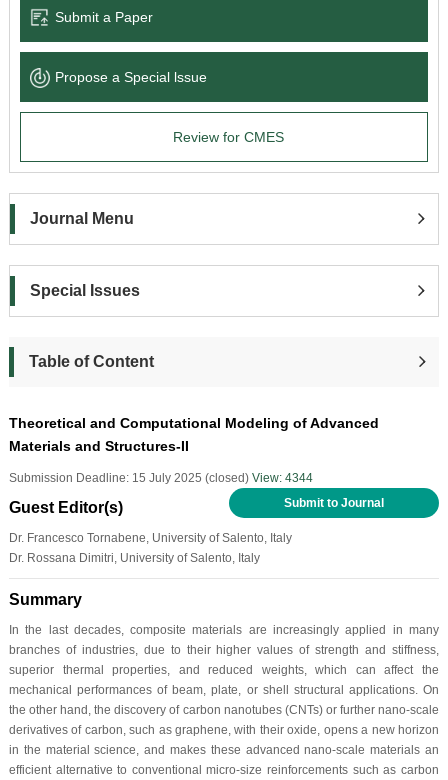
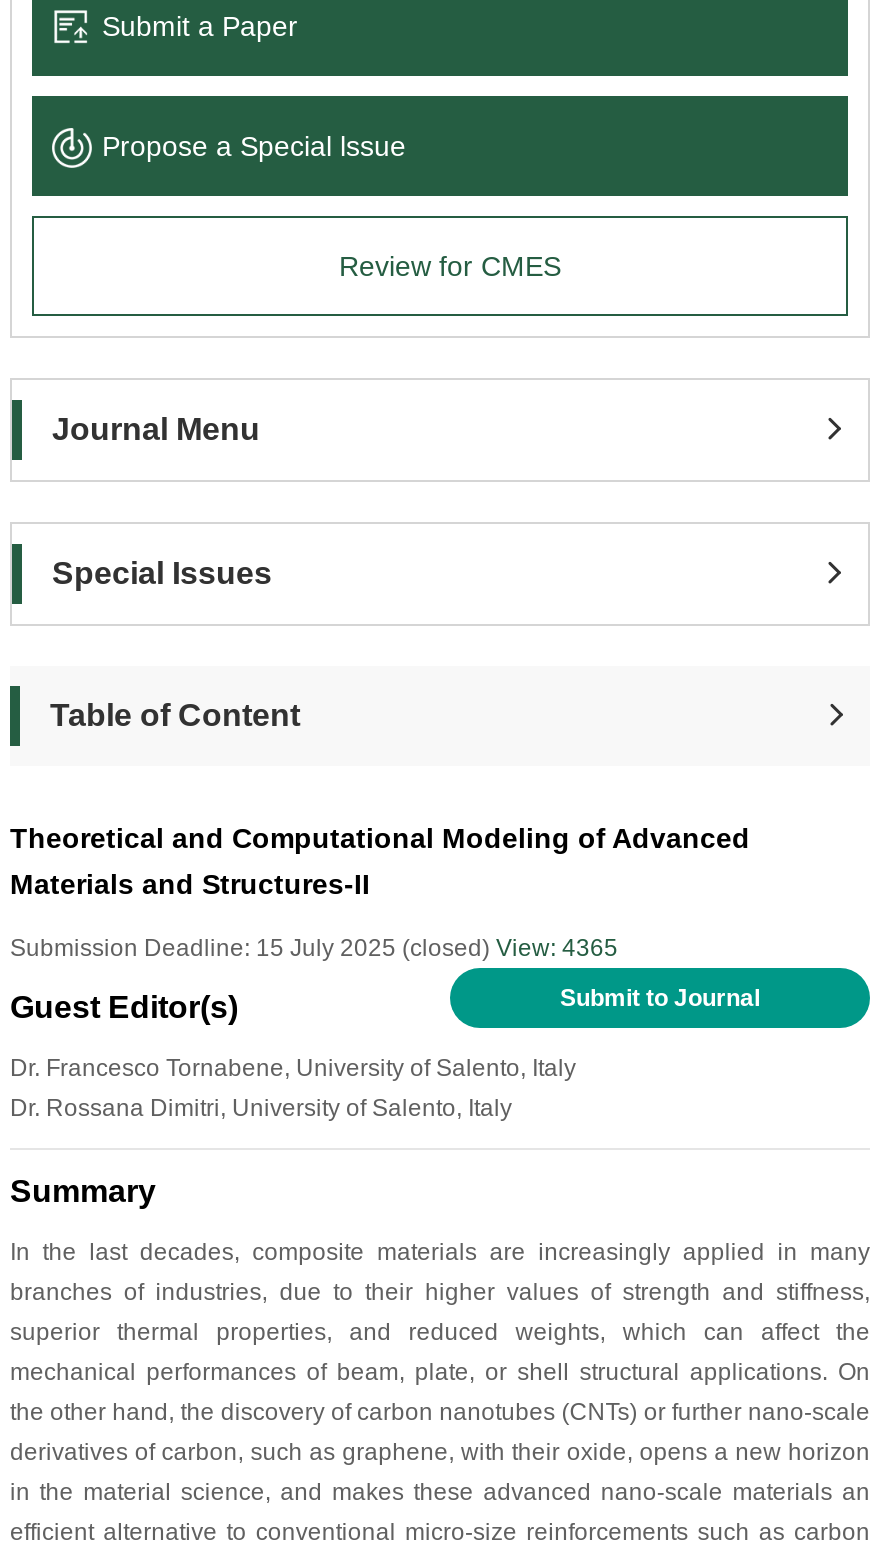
[9,470,313,484] Submission Deadline: 15 July 2025 (closed) View: 4344 -> [10,933,618,961] Submission Deadline: 15 July 2025 (closed) View: 4365

